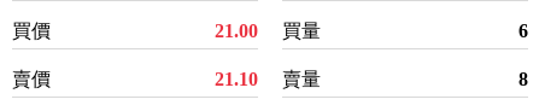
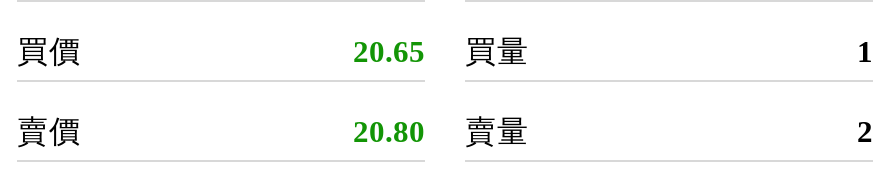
[215,21,321,41] 21.00 買量 -> [353,34,529,68] 20.65 買量
[519,21,528,41] 6 -> [857,34,873,68] 1
[215,69,258,89] 21.10 -> [353,114,425,148] 20.80
[519,69,528,89] 8 -> [857,114,873,148] 2

